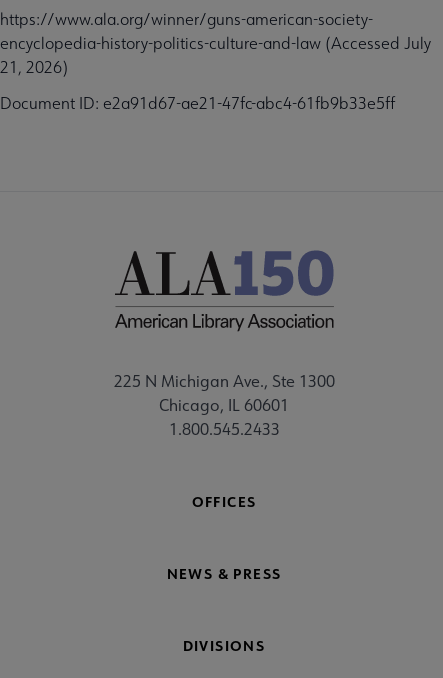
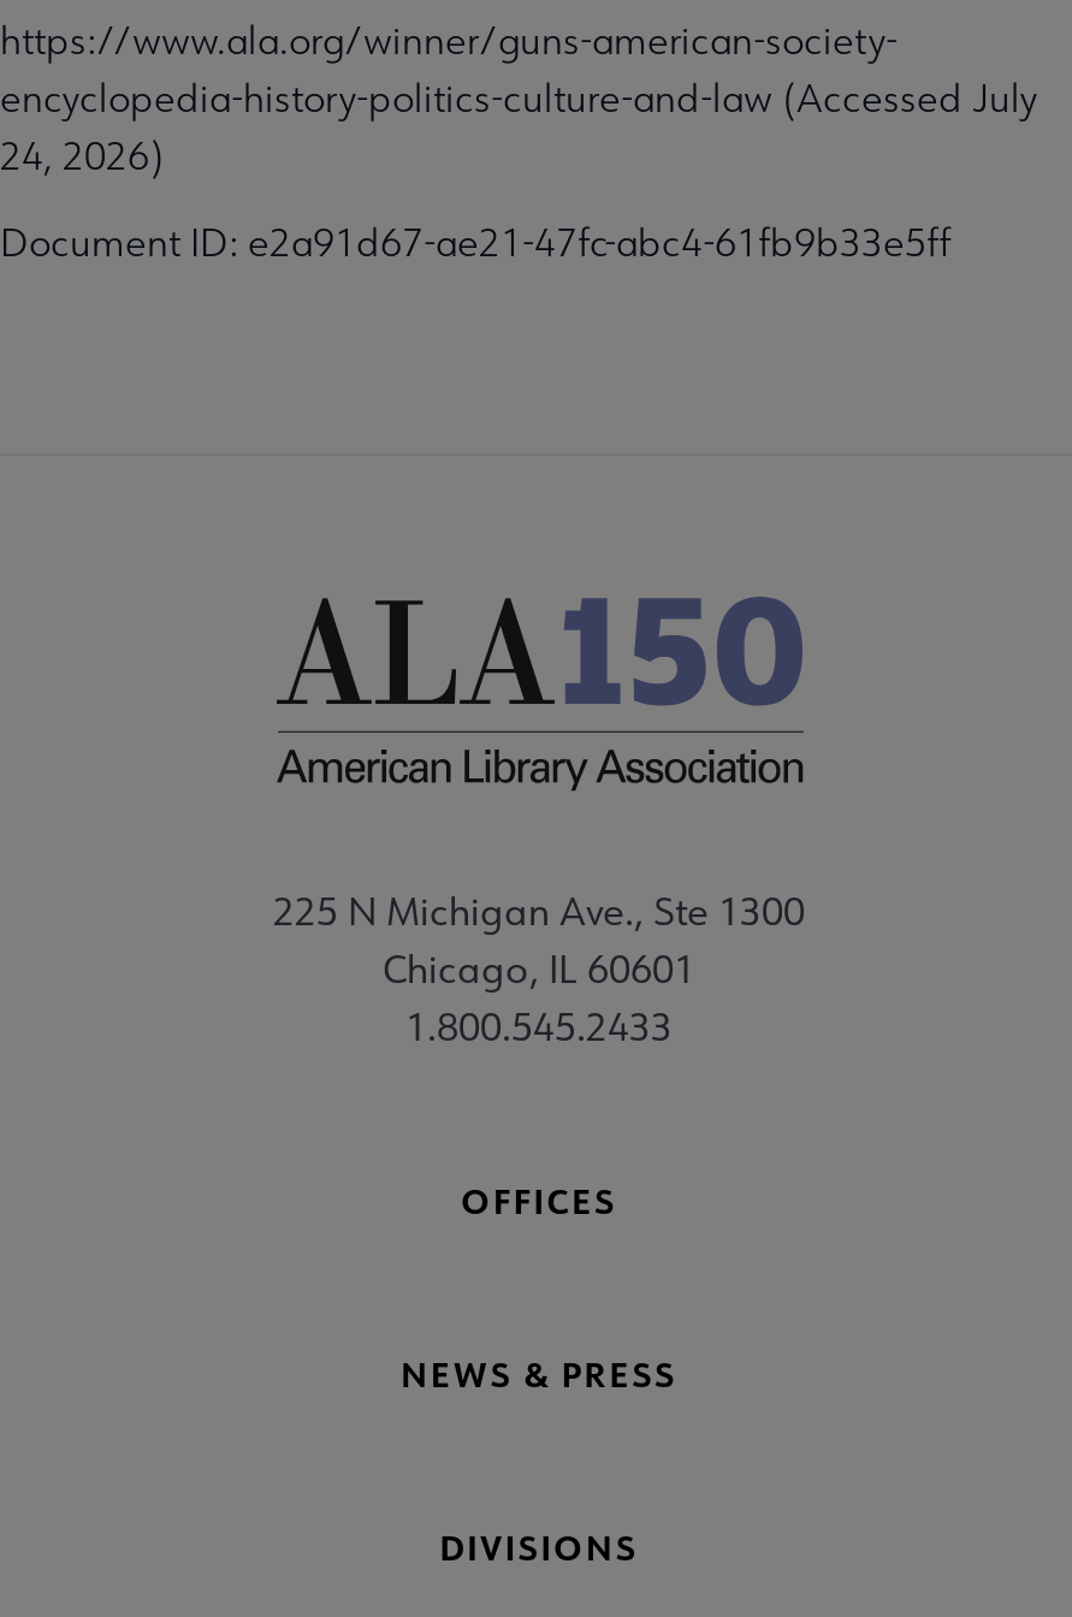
[0,57,68,77] 21, 2026) -> [0,132,164,180] 24, 2026)

